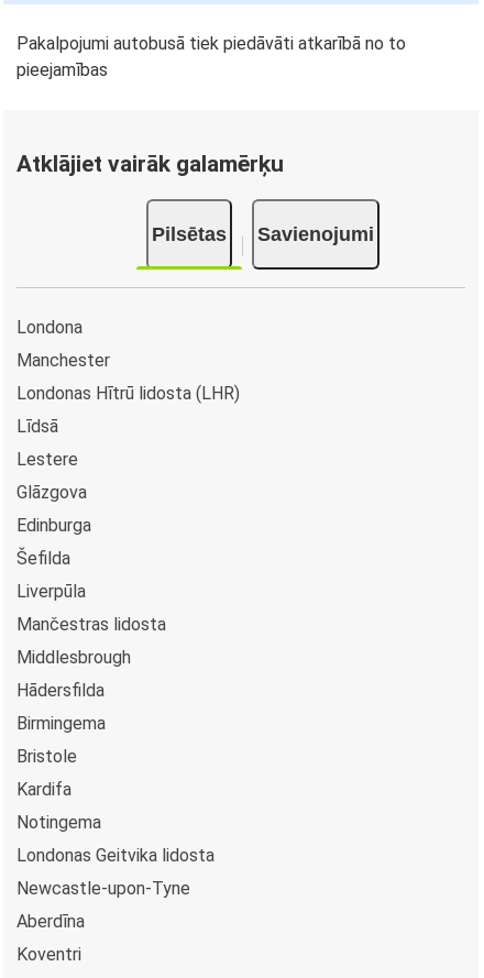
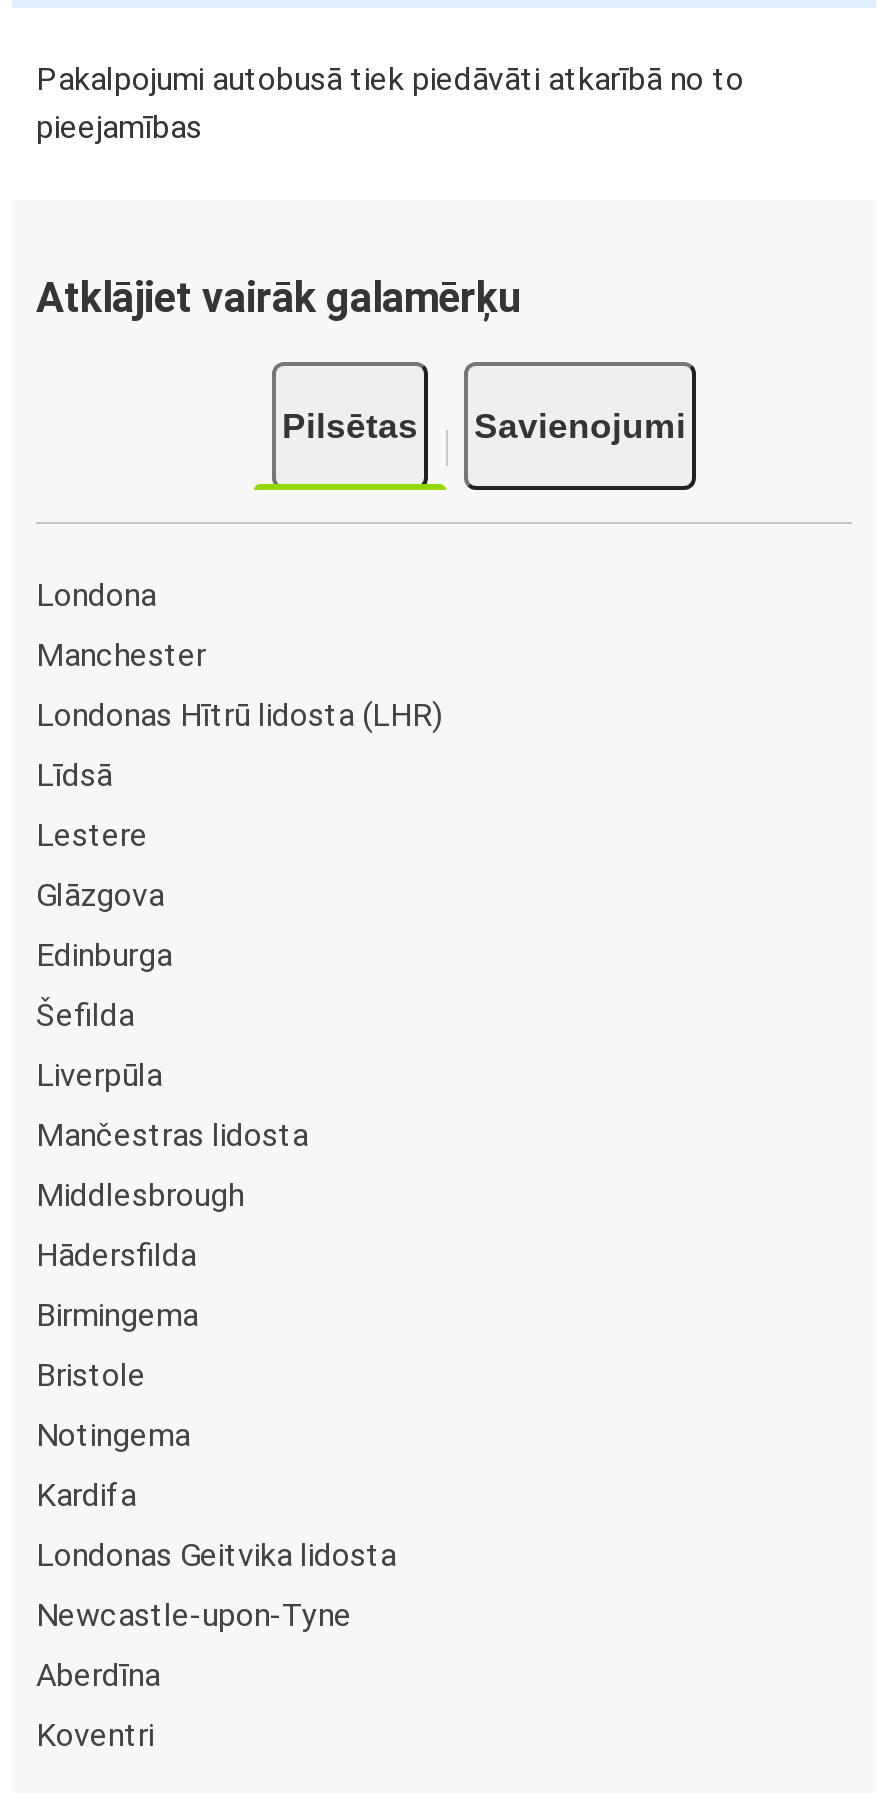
moved [16,778,71,799] -> [36,1475,136,1513]: Kardifa
moved [16,811,101,832] -> [36,1415,190,1453]: Notingema

